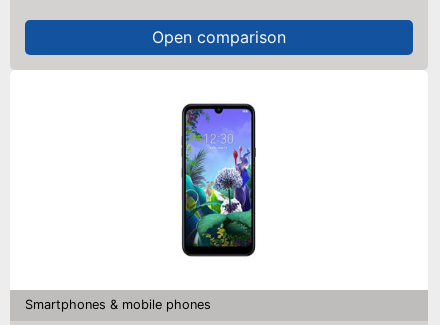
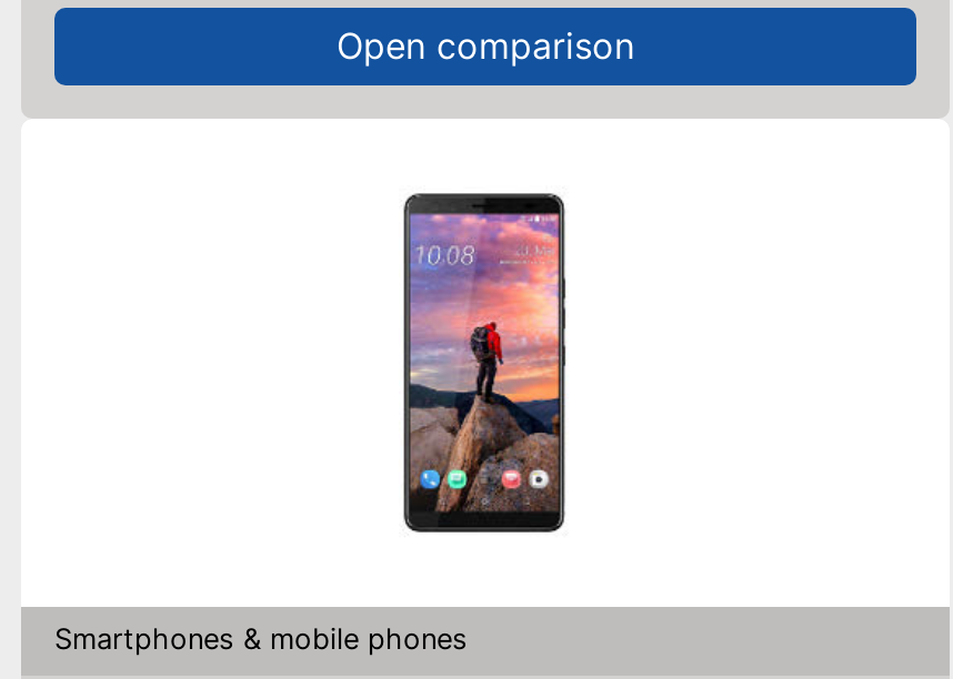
[181,106,256,252] [image] -> [403,201,568,520] [image]

